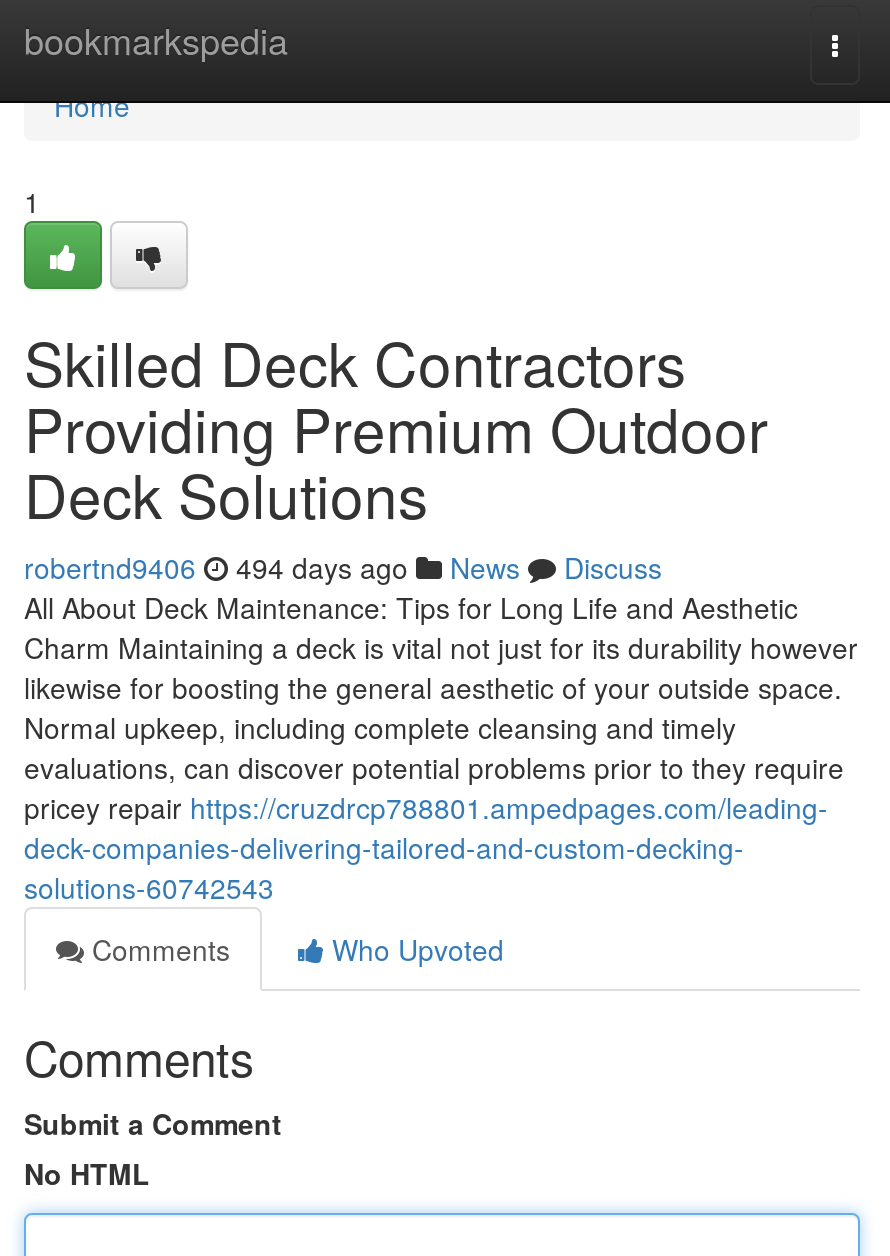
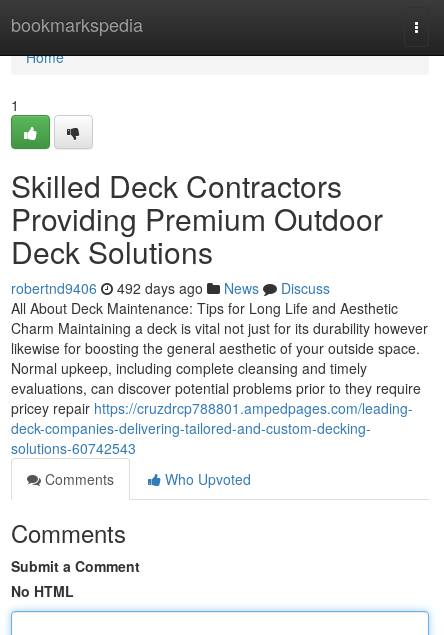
[24,547,662,587] robertnd9406 494 days ago News Discuss -> [11,278,330,298] robertnd9406 492 days ago News Discuss

